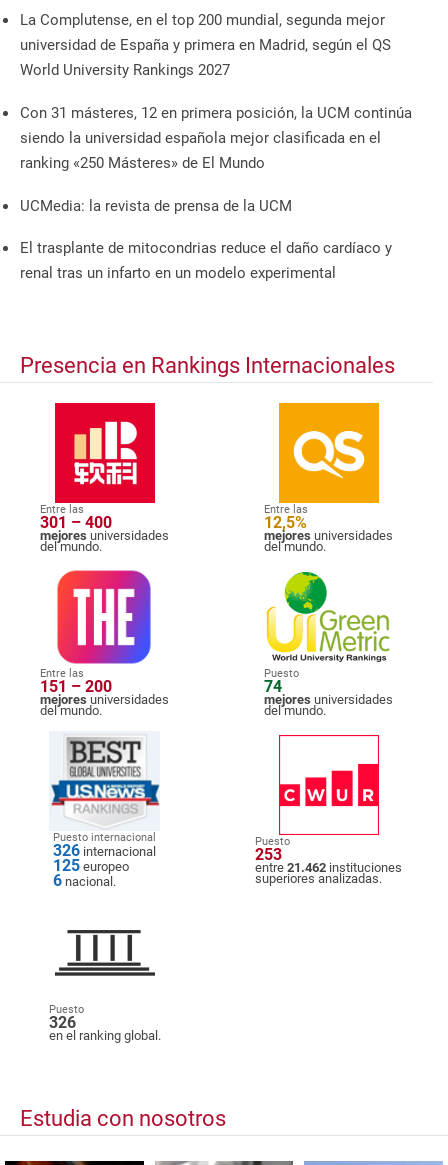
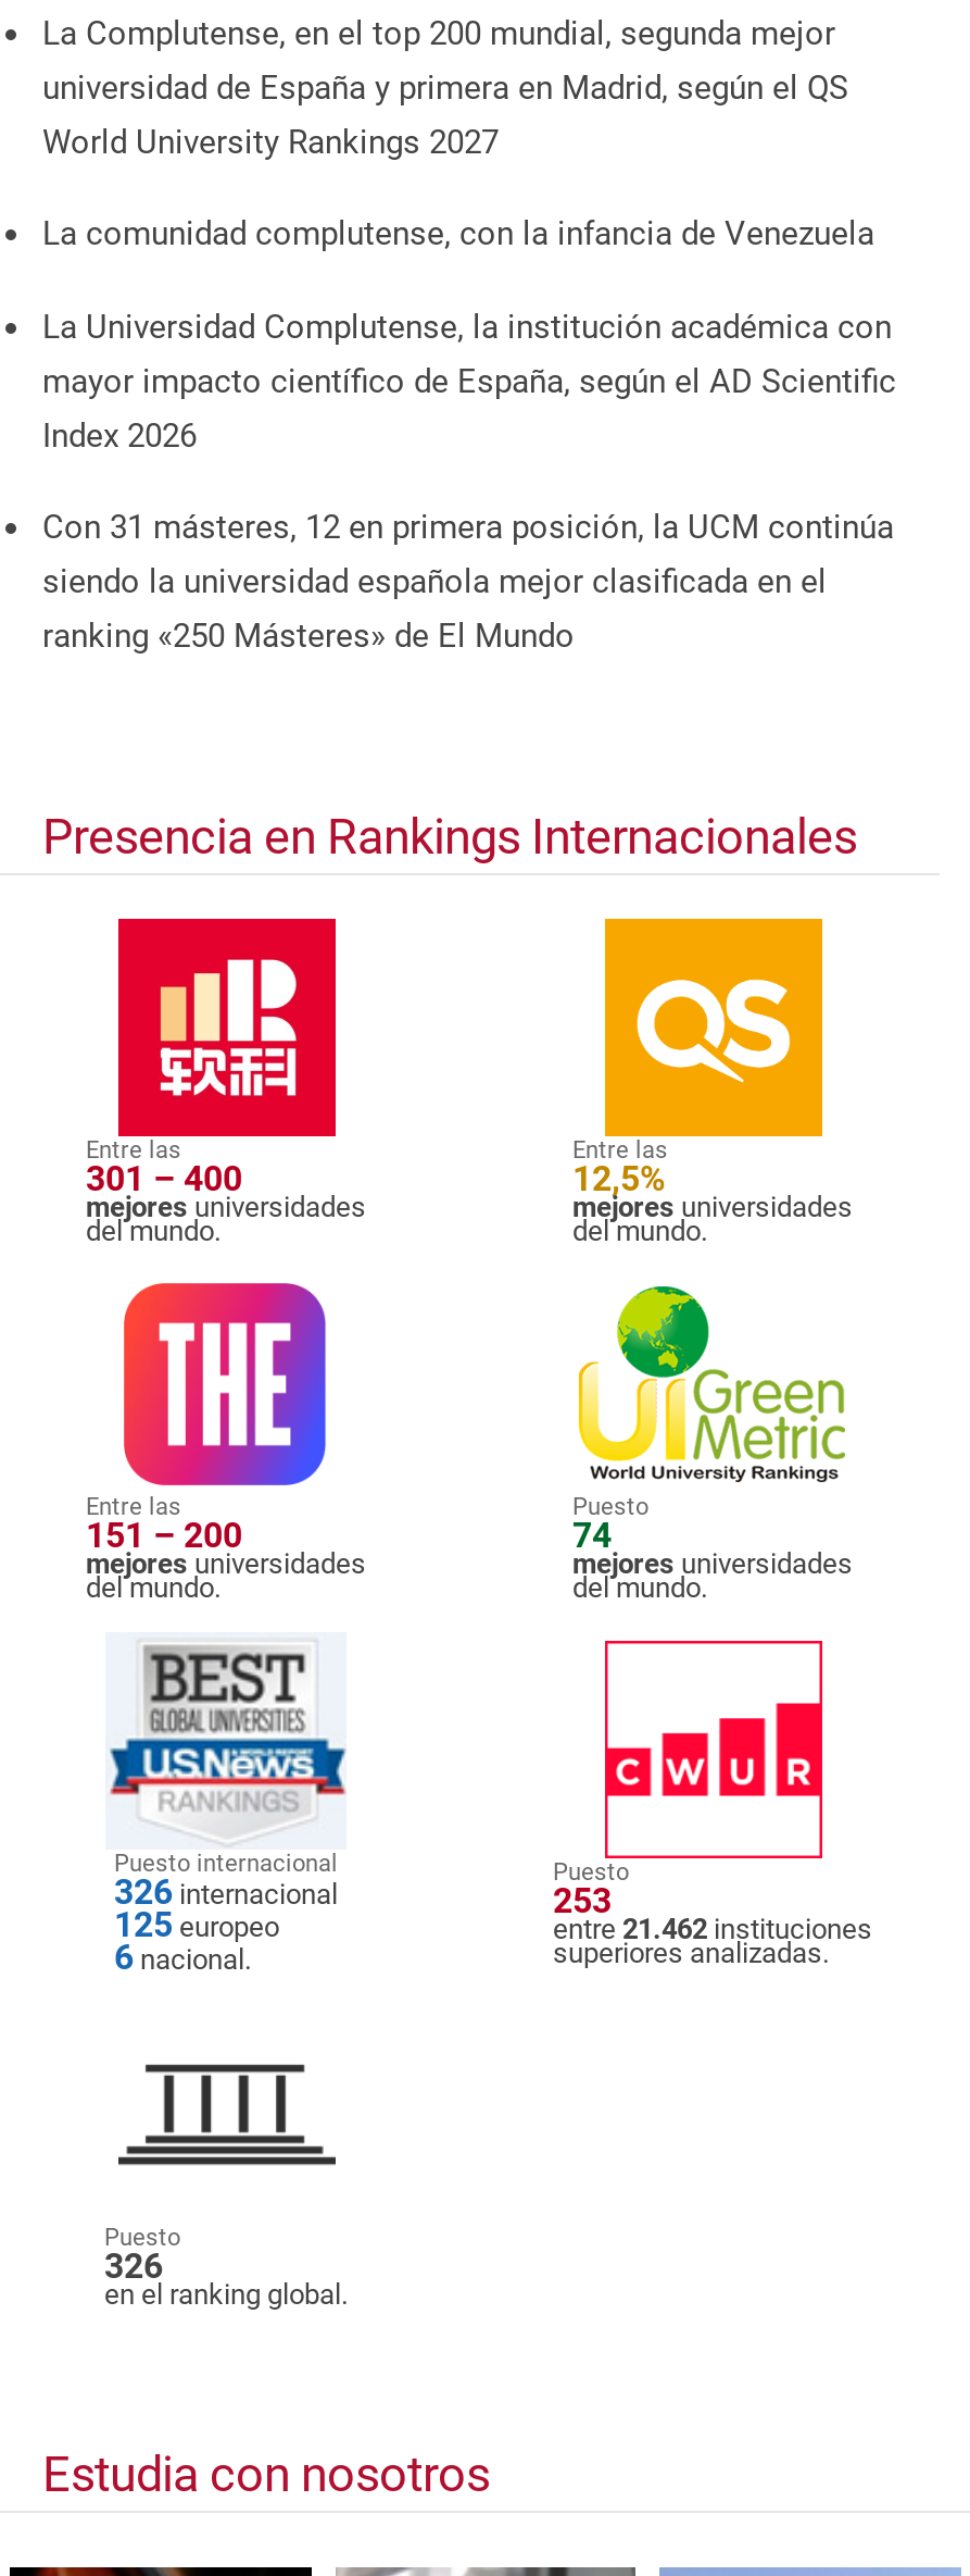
none -> [42,214,896,455] La comunidad complutense, con la infancia de Venezuela | La Universidad Complutense, la institución académica con | mayor impacto científico de España, según el AD Scientific | Index 2026
moved [20,104,412,172] -> [42,508,894,656]: Con 31 másteres, 12 en primera posición, la UCM continúa | siendo la universidad española mejor clasificada en el | ranking «250 Másteres» de El Mundo
[20,197,392,282] UCMedia: la revista de prensa de la UCM | El trasplante de mitocondrias reduce el daño cardíaco y | renal tras un infarto en un modelo experimental -> none

